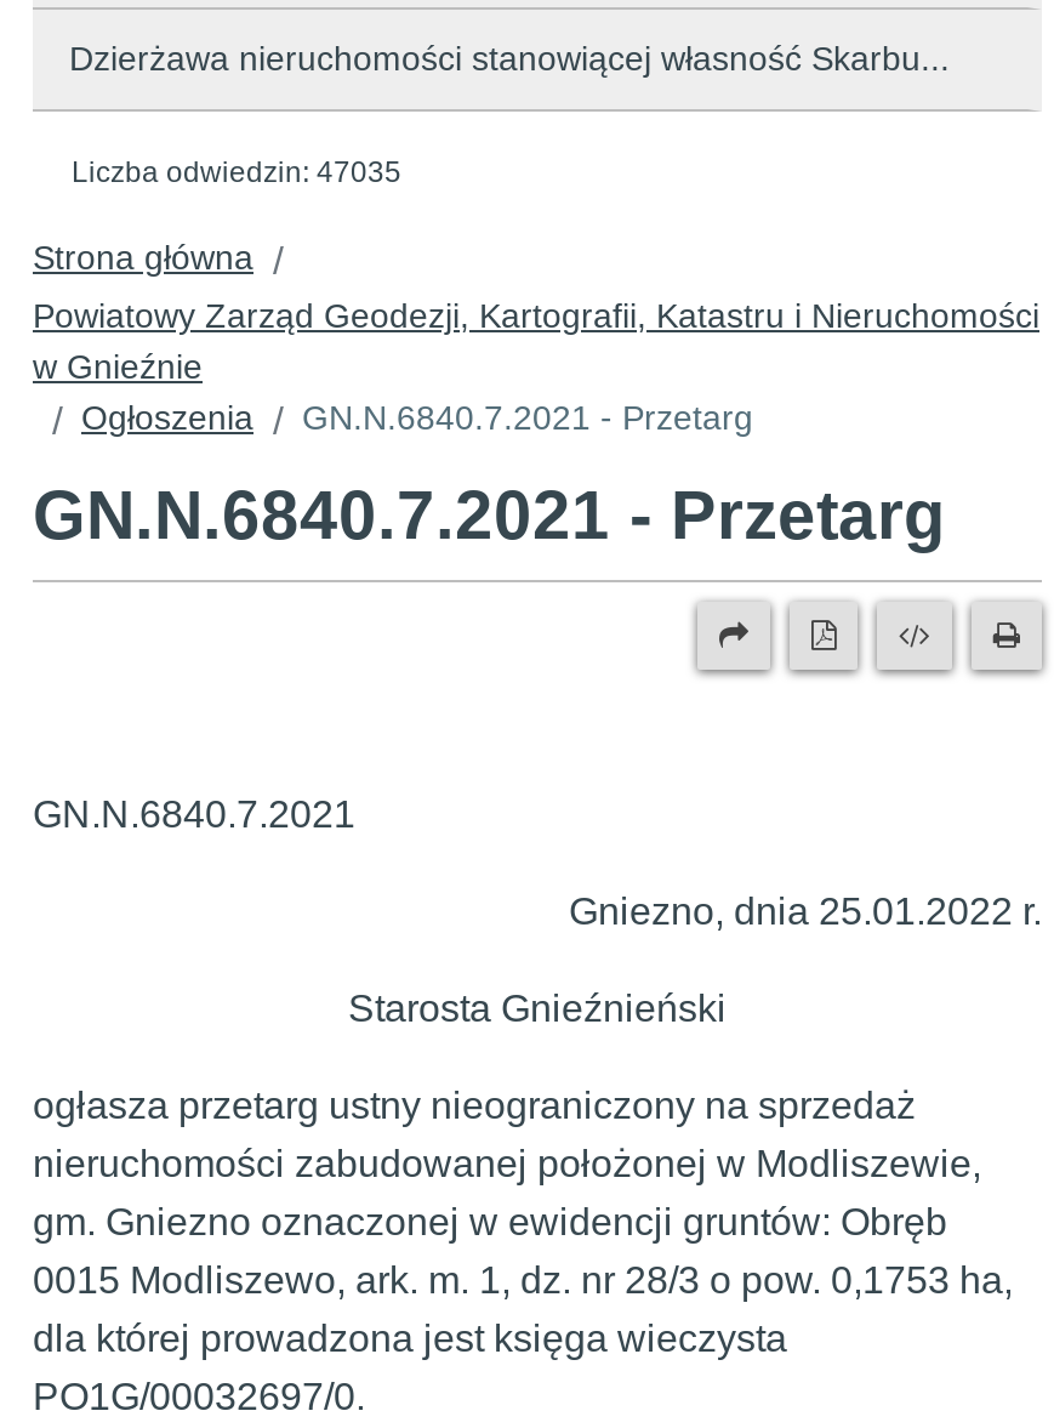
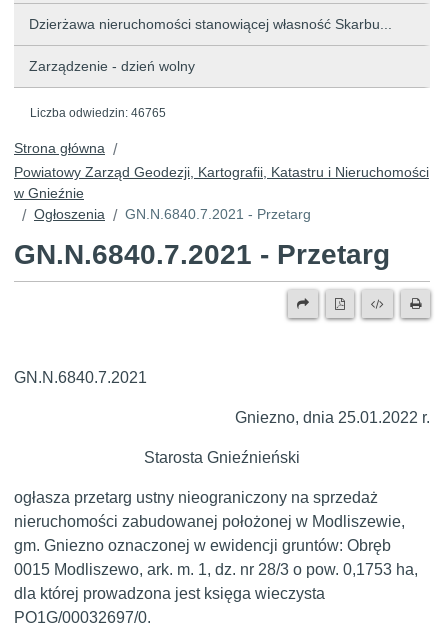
[72,155,401,189] Liczba odwiedzin: 47035 -> [29,58,195,120] Zarządzenie - dzień wolny | Liczba odwiedzin: 46765

